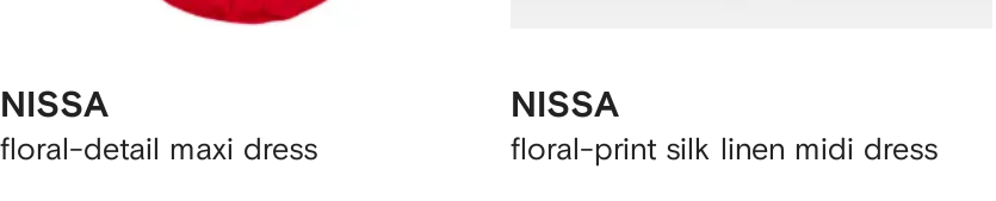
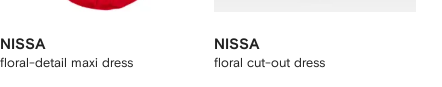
[511,133,938,164] floral-print silk linen midi dress -> [214,56,325,69] floral cut-out dress

